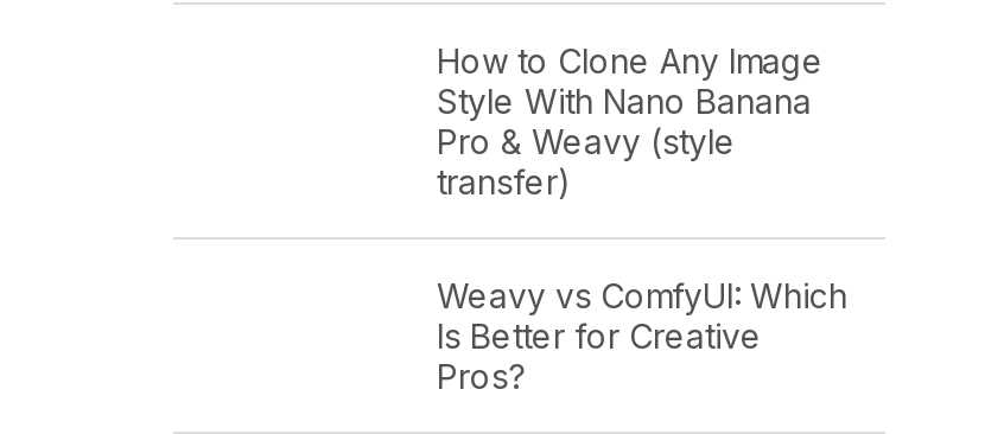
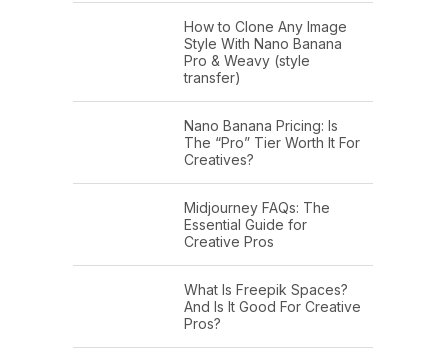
[437,274,847,355] Weavy vs ComfyUI: Which | Is Better for Creative -> [184,116,361,314] Nano Banana Pricing: Is | The “Pro” Tier Worth It For | Creatives? | Midjourney FAQs: The | Essential Guide for | Creative Pros | What Is Freepik Spaces? | And Is It Good For Creative

